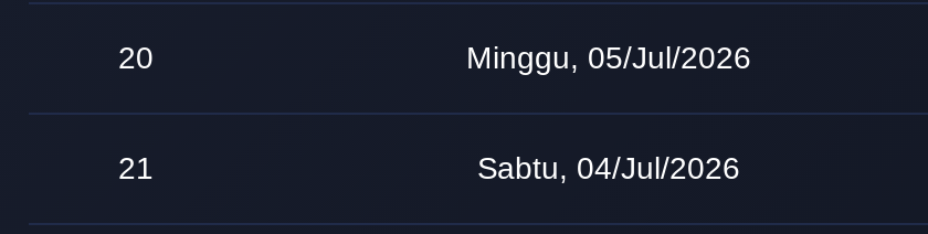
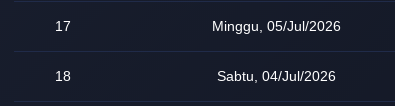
[118,40,154,75] 20 -> [54,18,70,34] 17
[118,150,154,185] 21 -> [54,68,70,84] 18

